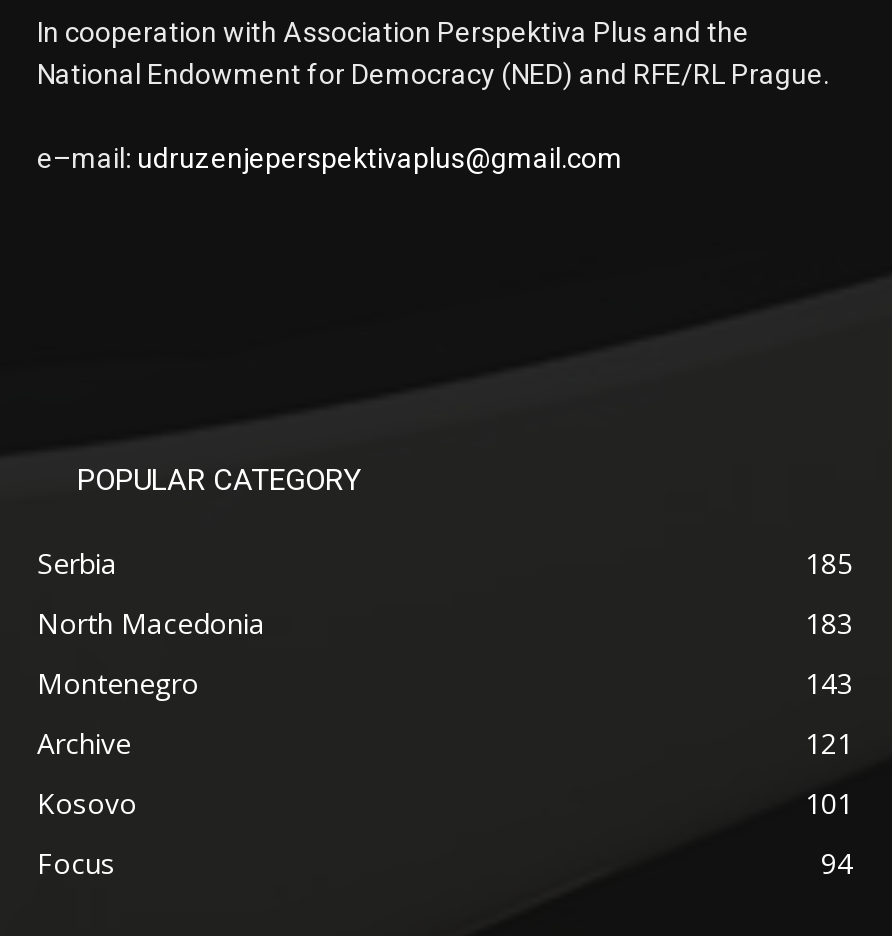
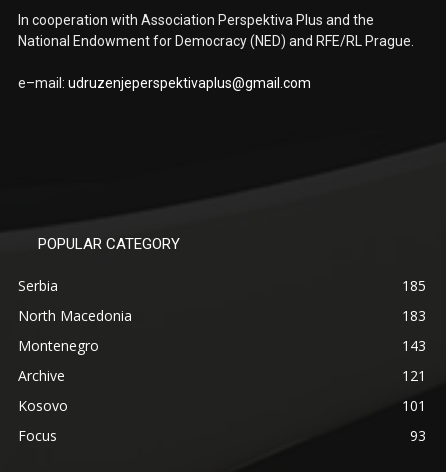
[821,843,853,881] 94 -> [410,425,426,444] 93

